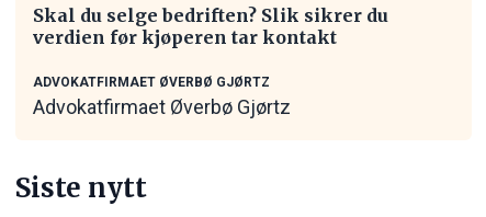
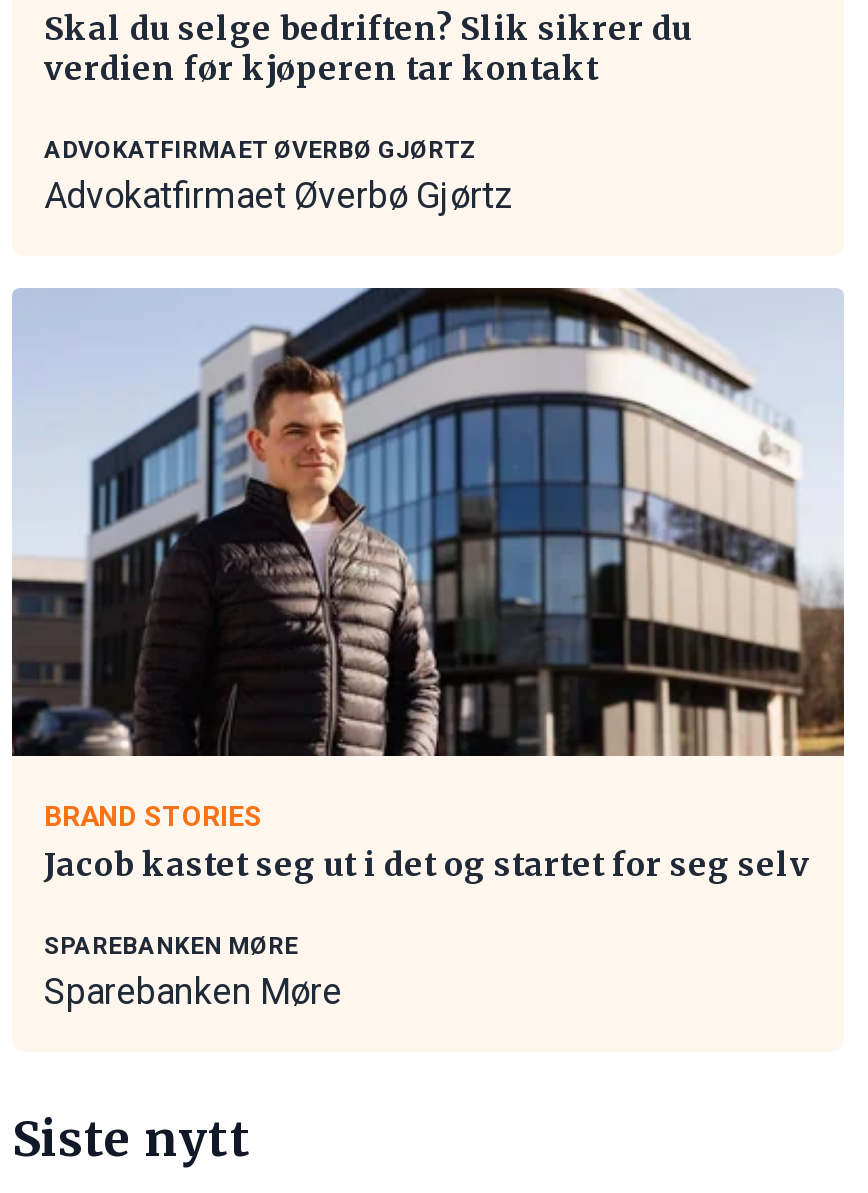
none -> [10,286,846,1012] [image] | BRAND STORIES | Jacob kastet seg ut i det og startet for seg selv | SPAREBANKEN MØRE | Sparebanken Møre

